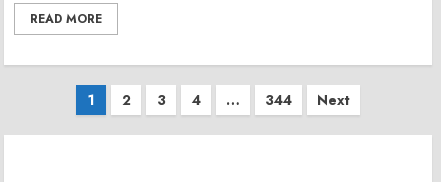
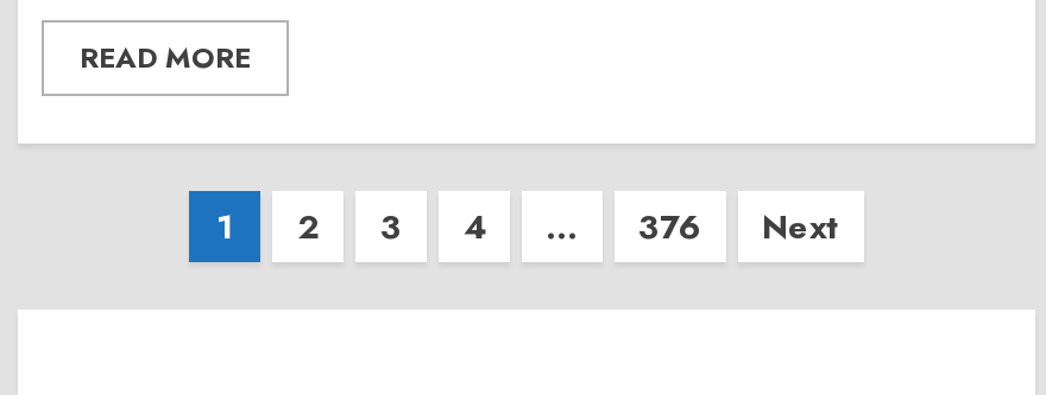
[265,90,292,110] 344 -> [638,203,702,250] 376

